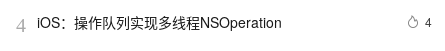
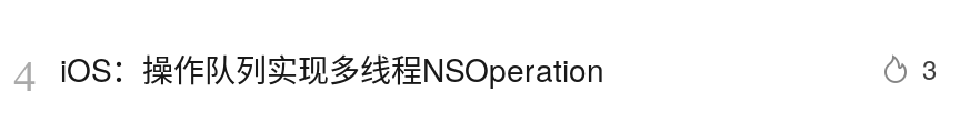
[425,13,432,30] 4 -> [922,49,938,87] 3

